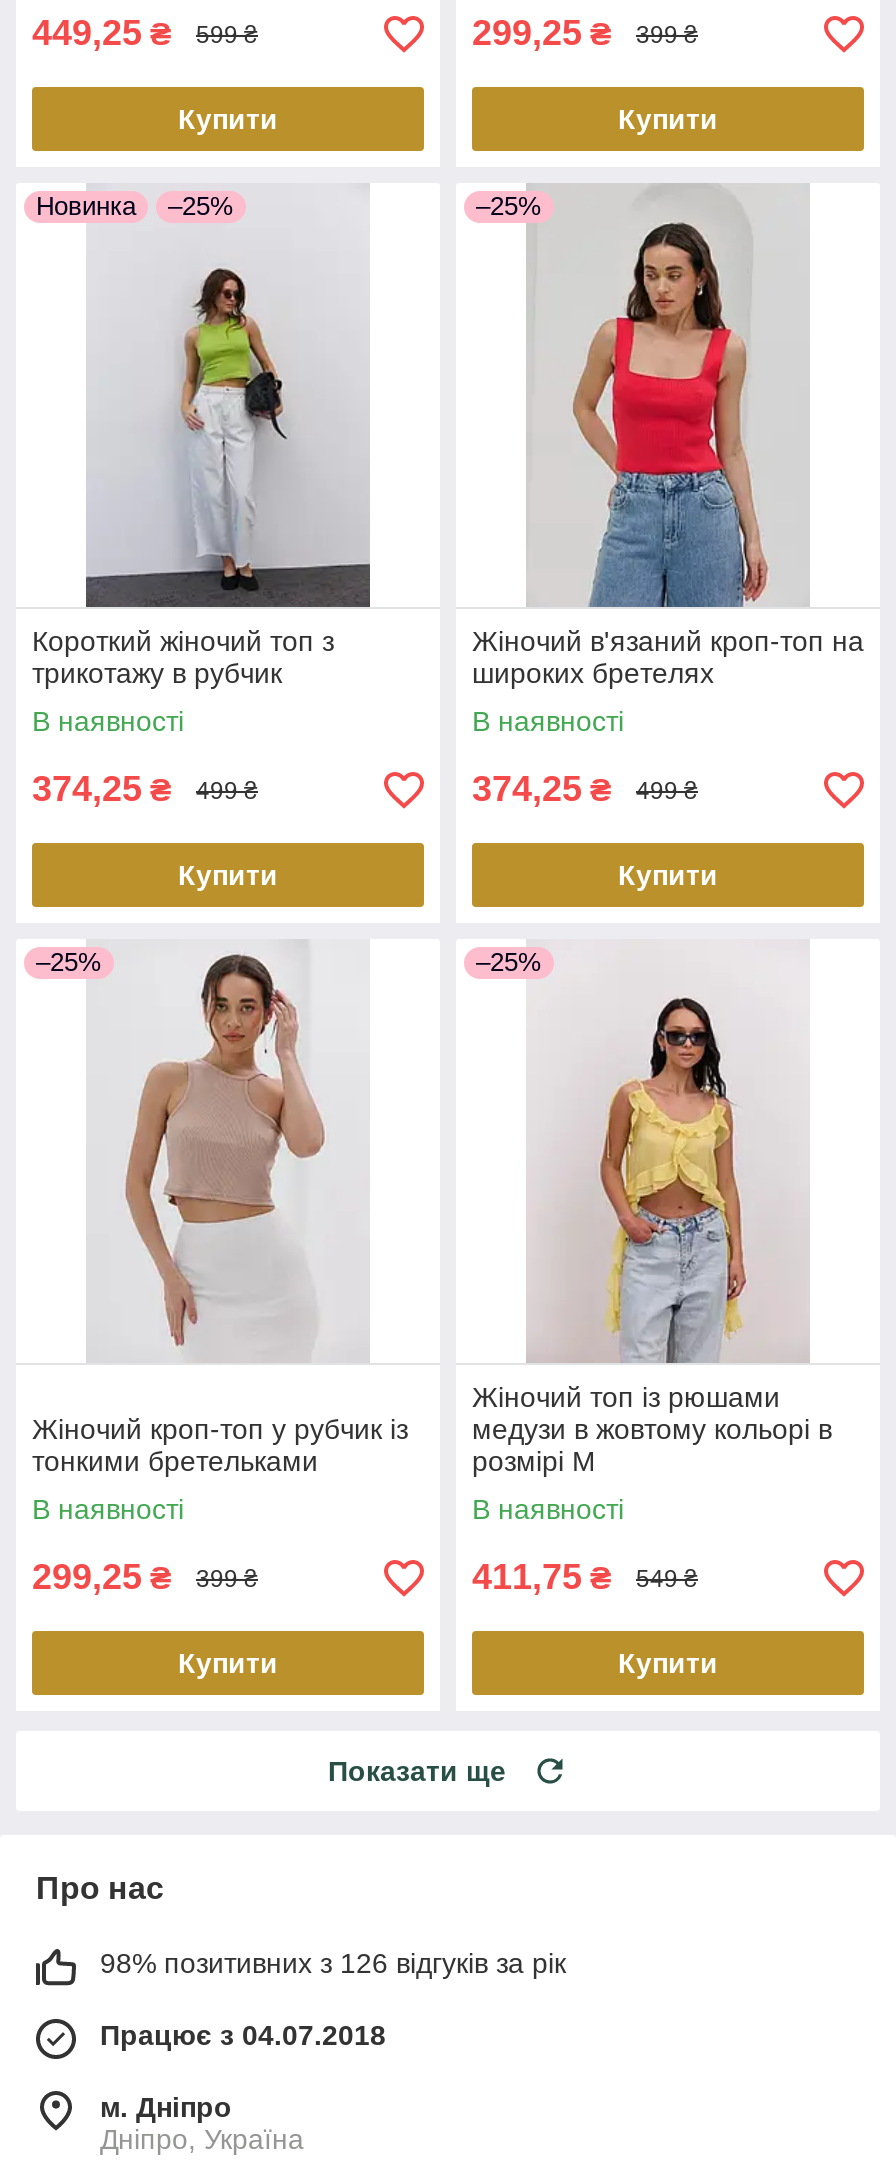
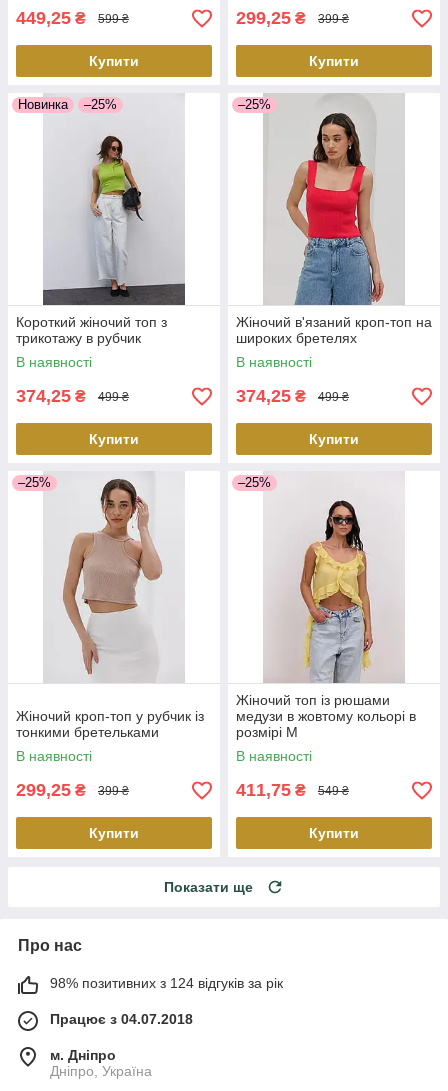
[100,1948,566,1980] 98% позитивних з 126 відгуків за рік -> [50,975,283,991] 98% позитивних з 124 відгуків за рік

